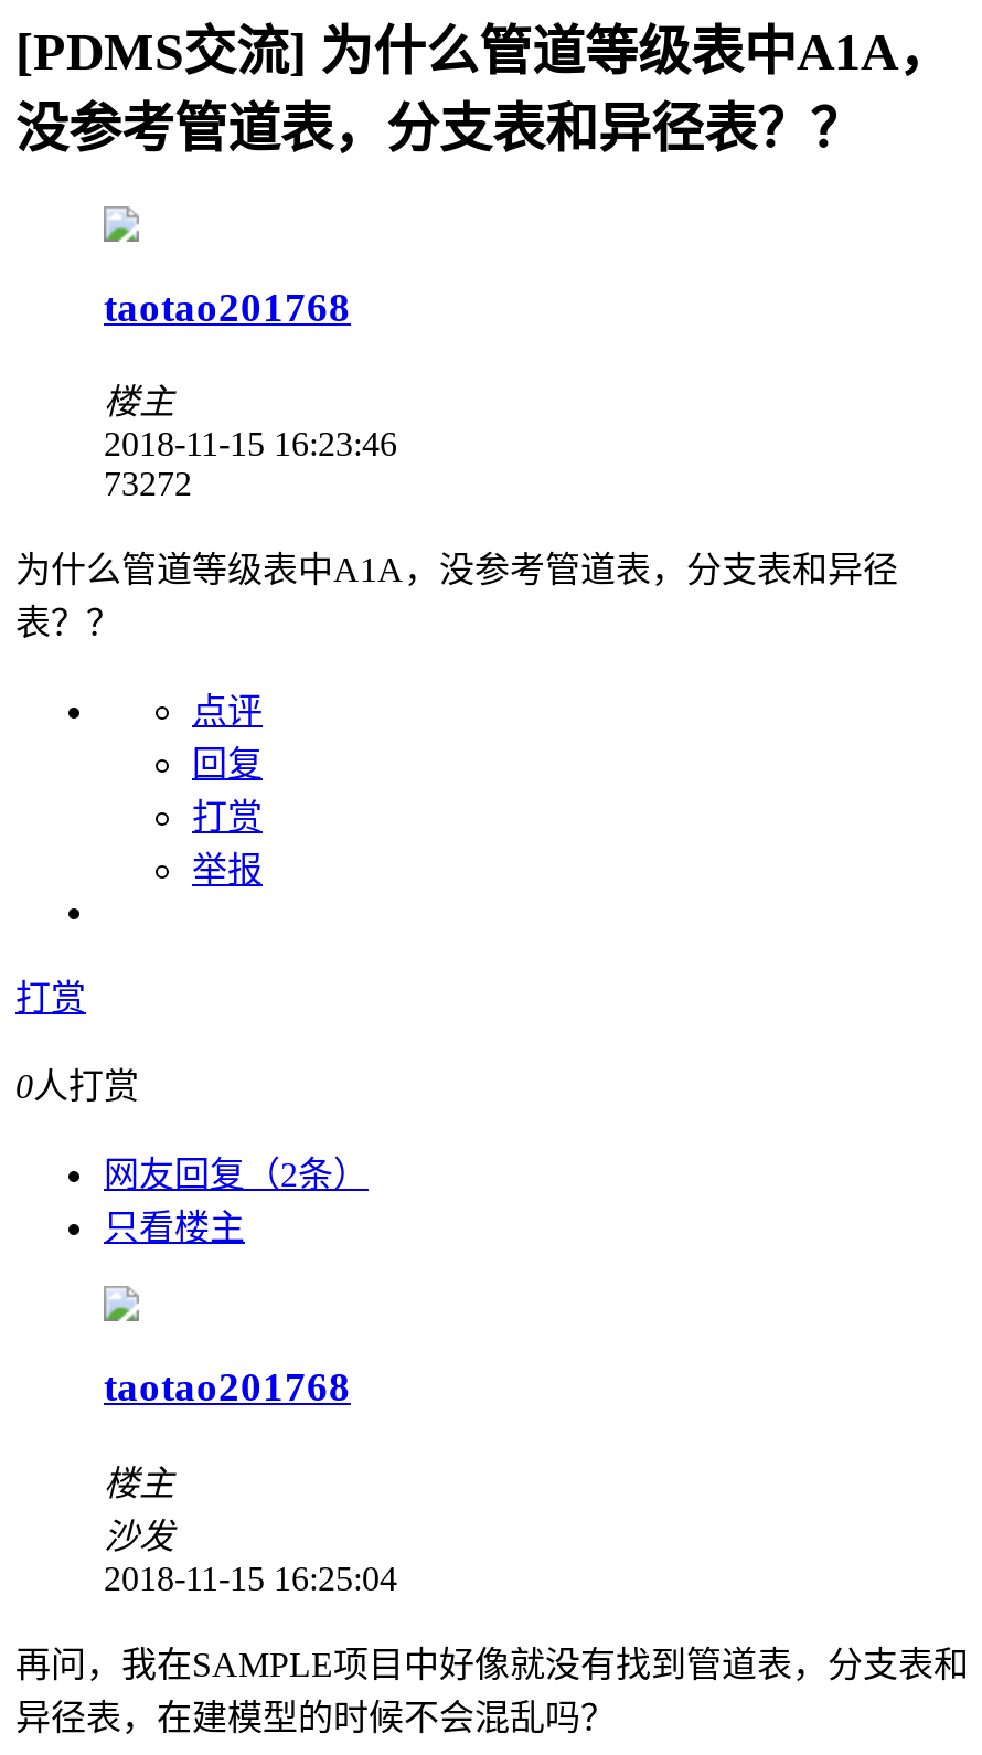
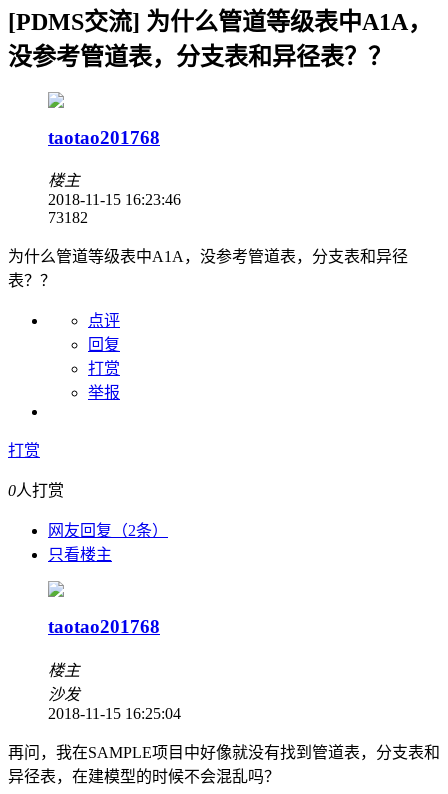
[104,465,192,503] 73272 -> [48,209,88,226] 73182

